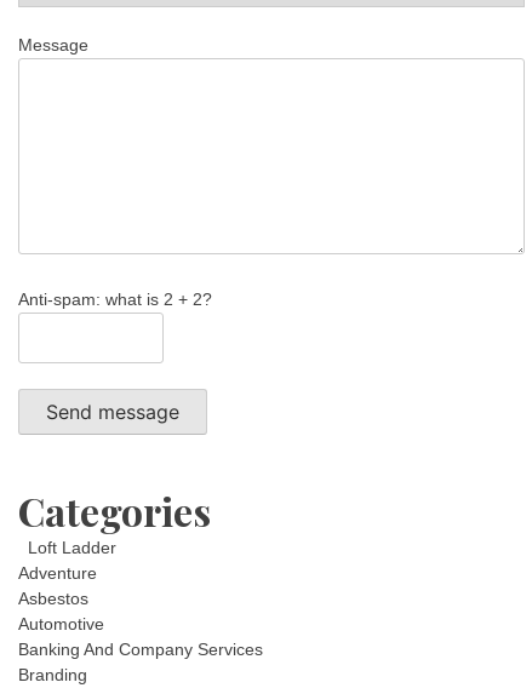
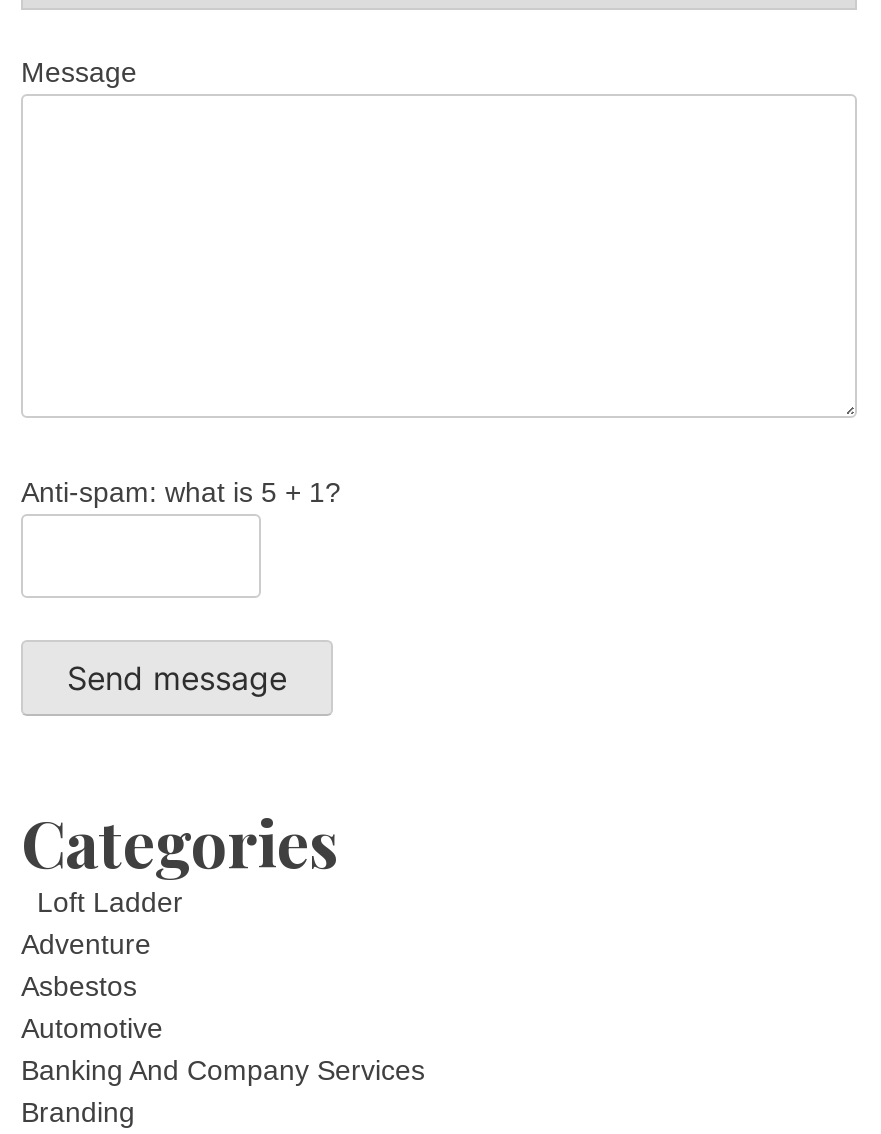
[18,289,212,309] Anti-spam: what is 2 + 2? -> [21,476,341,508] Anti-spam: what is 5 + 1?

